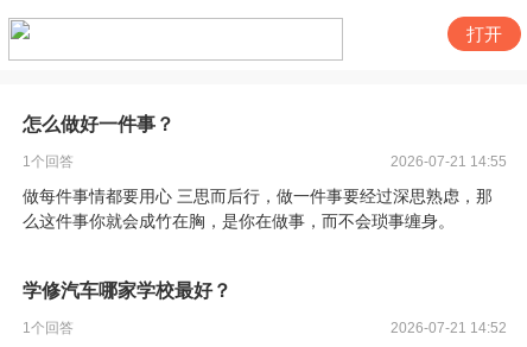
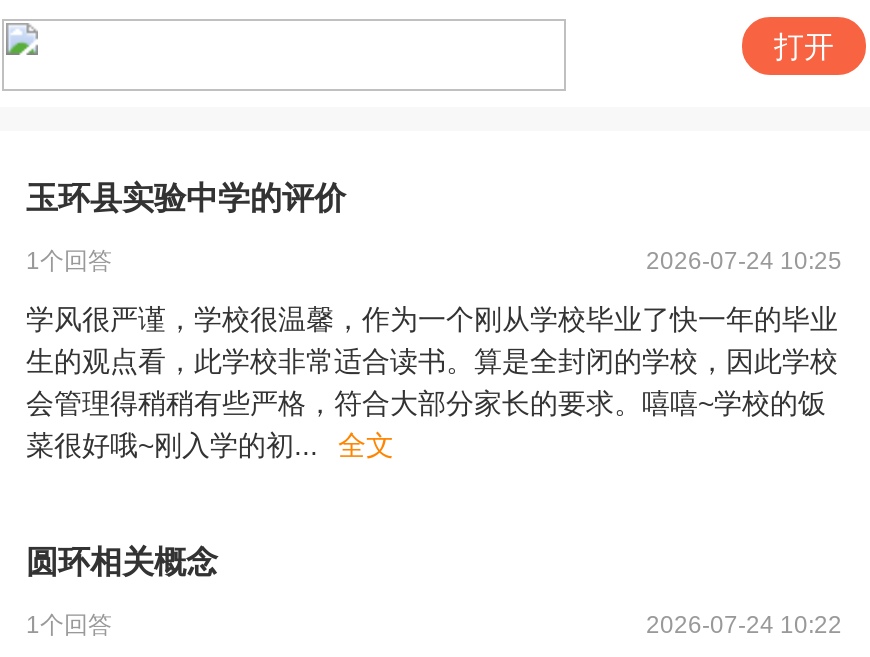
[23,114,174,134] 怎么做好一件事？ -> [26,181,346,215] 玉环县实验中学的评价
[391,153,507,170] 2026-07-21 14:55 -> [646,247,842,275] 2026-07-24 10:25
[23,187,493,231] 做每件事情都要用心 三思而后行，做一件事要经过深思熟虑，那 | 么这件事你就会成竹在胸，是你在做事，而不会琐事缠身。 -> [26,303,838,461] 学风很严谨，学校很温馨，作为一个刚从学校毕业了快一年的毕业 | 生的观点看，此学校非常适合读书。算是全封闭的学校，因此学校 | 会管理得稍稍有些严格，符合大部分家长的要求。嘻嘻~学校的饭 | 菜很好哦~刚入学的初... | 全文
[23,280,231,301] 学修汽车哪家学校最好？ -> [26,545,218,579] 圆环相关概念
[391,320,507,336] 2026-07-21 14:52 -> [646,611,842,639] 2026-07-24 10:22

